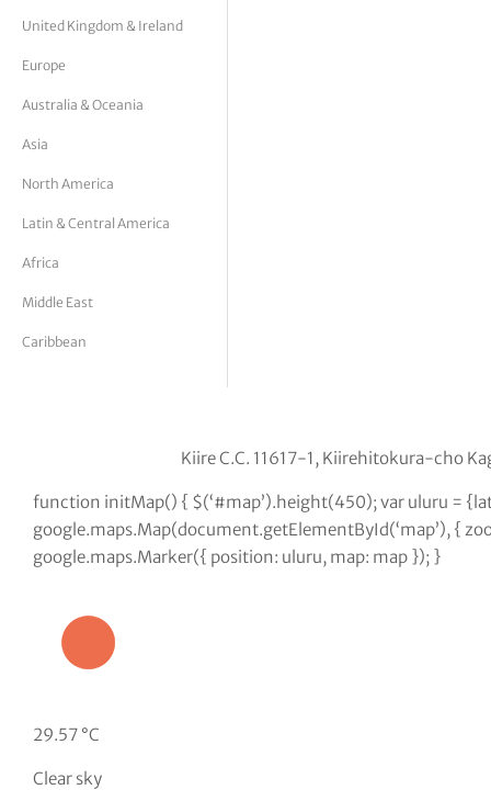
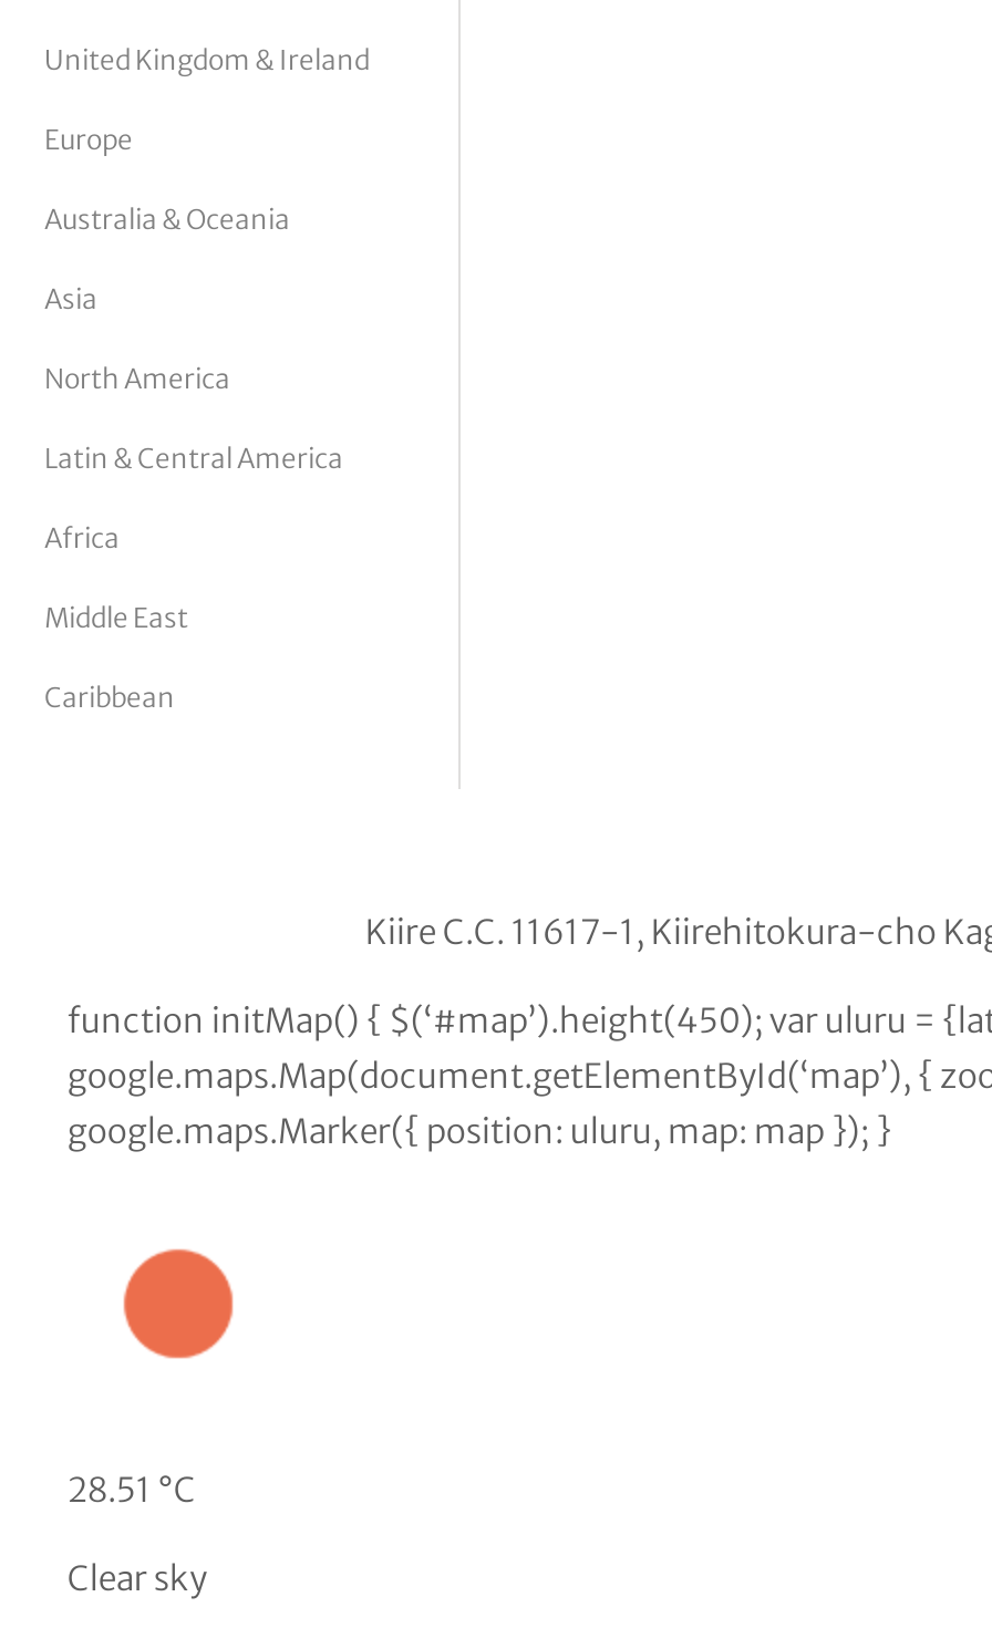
[33,725,100,745] 29.57 °C -> [67,1469,196,1511] 28.51 °C

